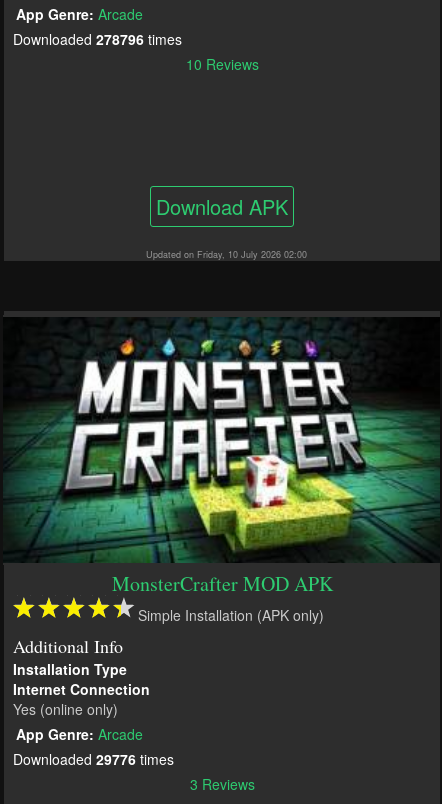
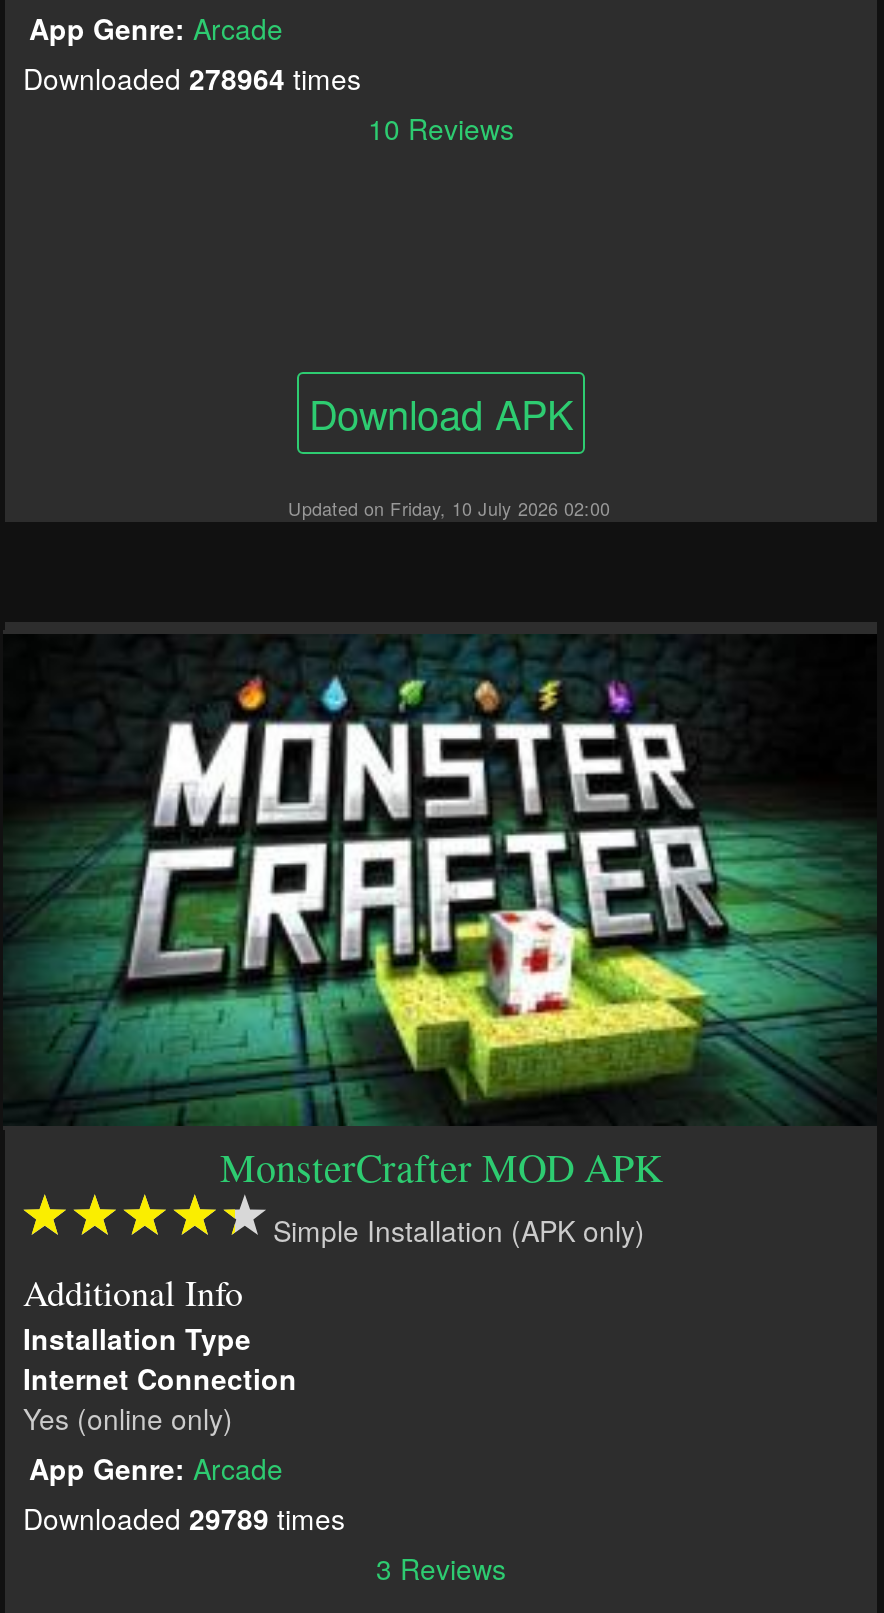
[13,29,182,49] Downloaded 278796 times -> [23,57,361,97] Downloaded 278964 times
[13,749,174,769] Downloaded 29776 times -> [23,1497,345,1537] Downloaded 29789 times

